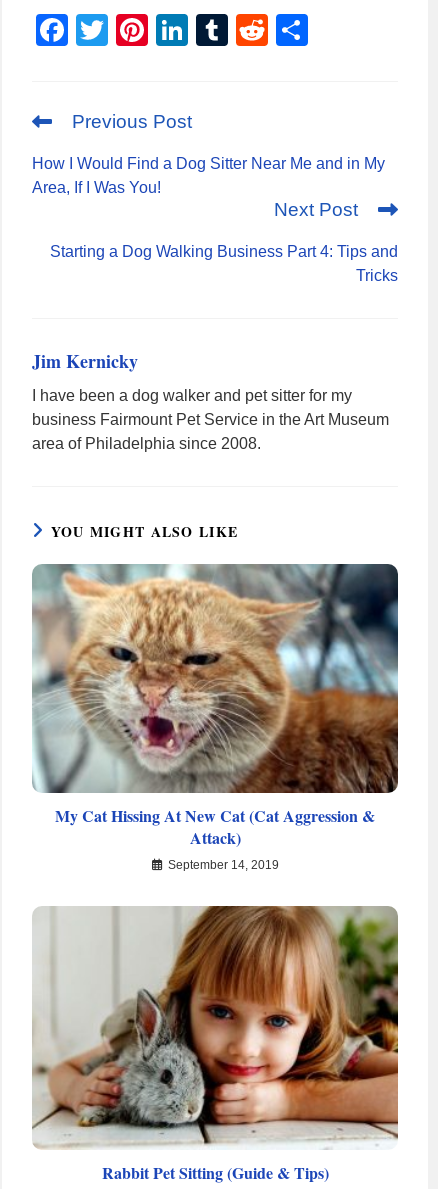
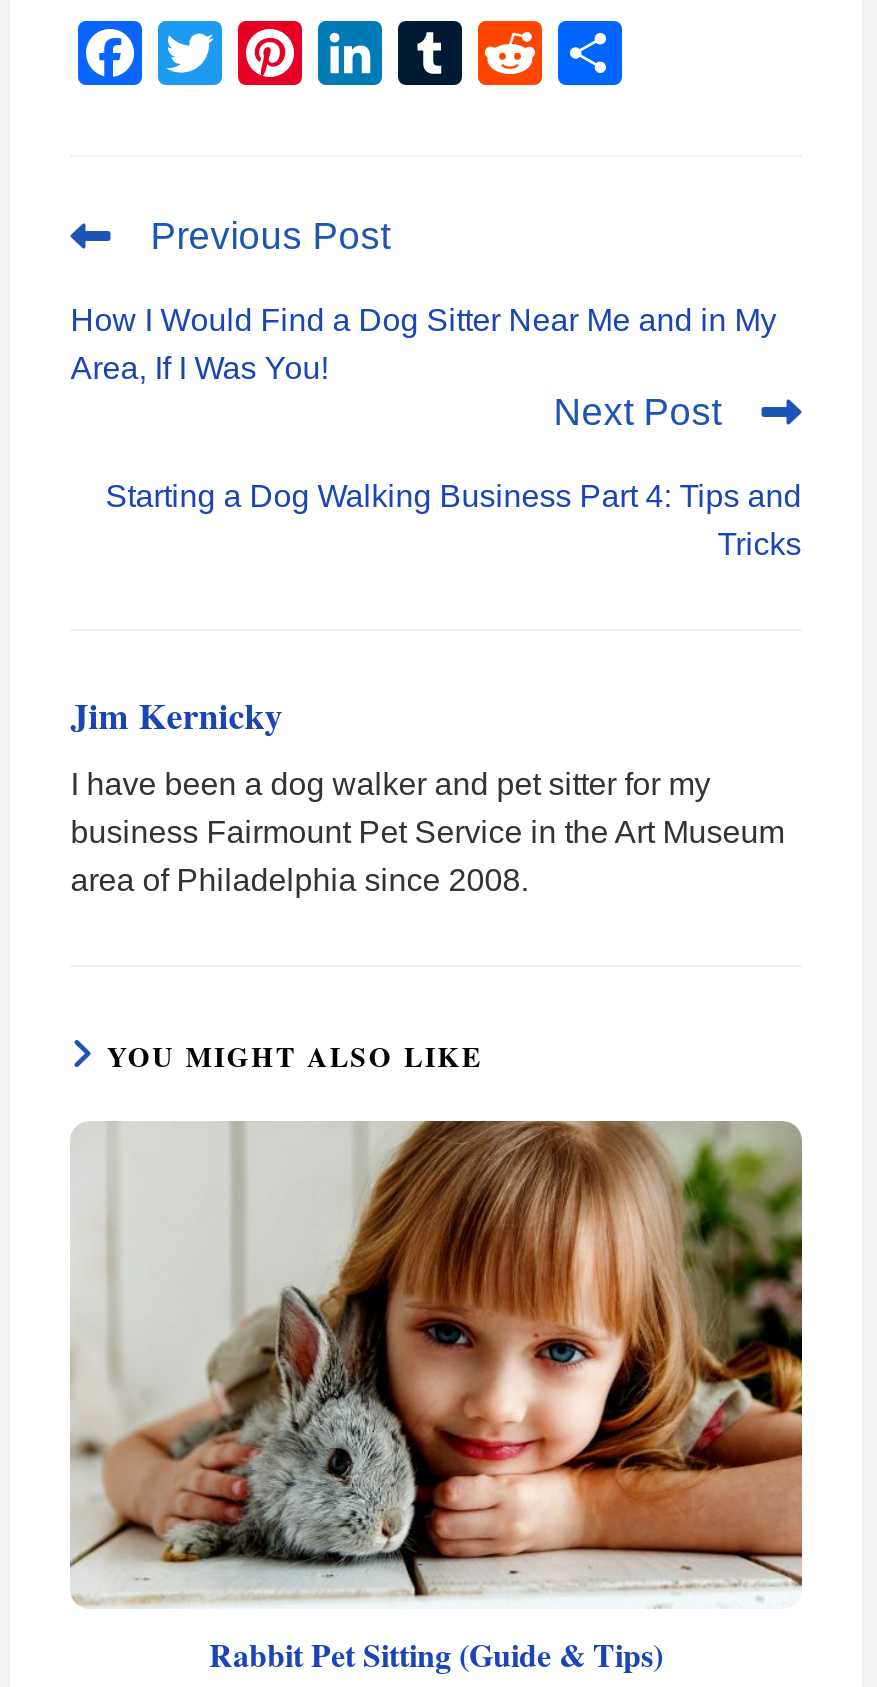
[32,564,399,872] [image] | My Cat Hissing At New Cat (Cat Aggression & | Attack) | September 14, 2019 -> none

